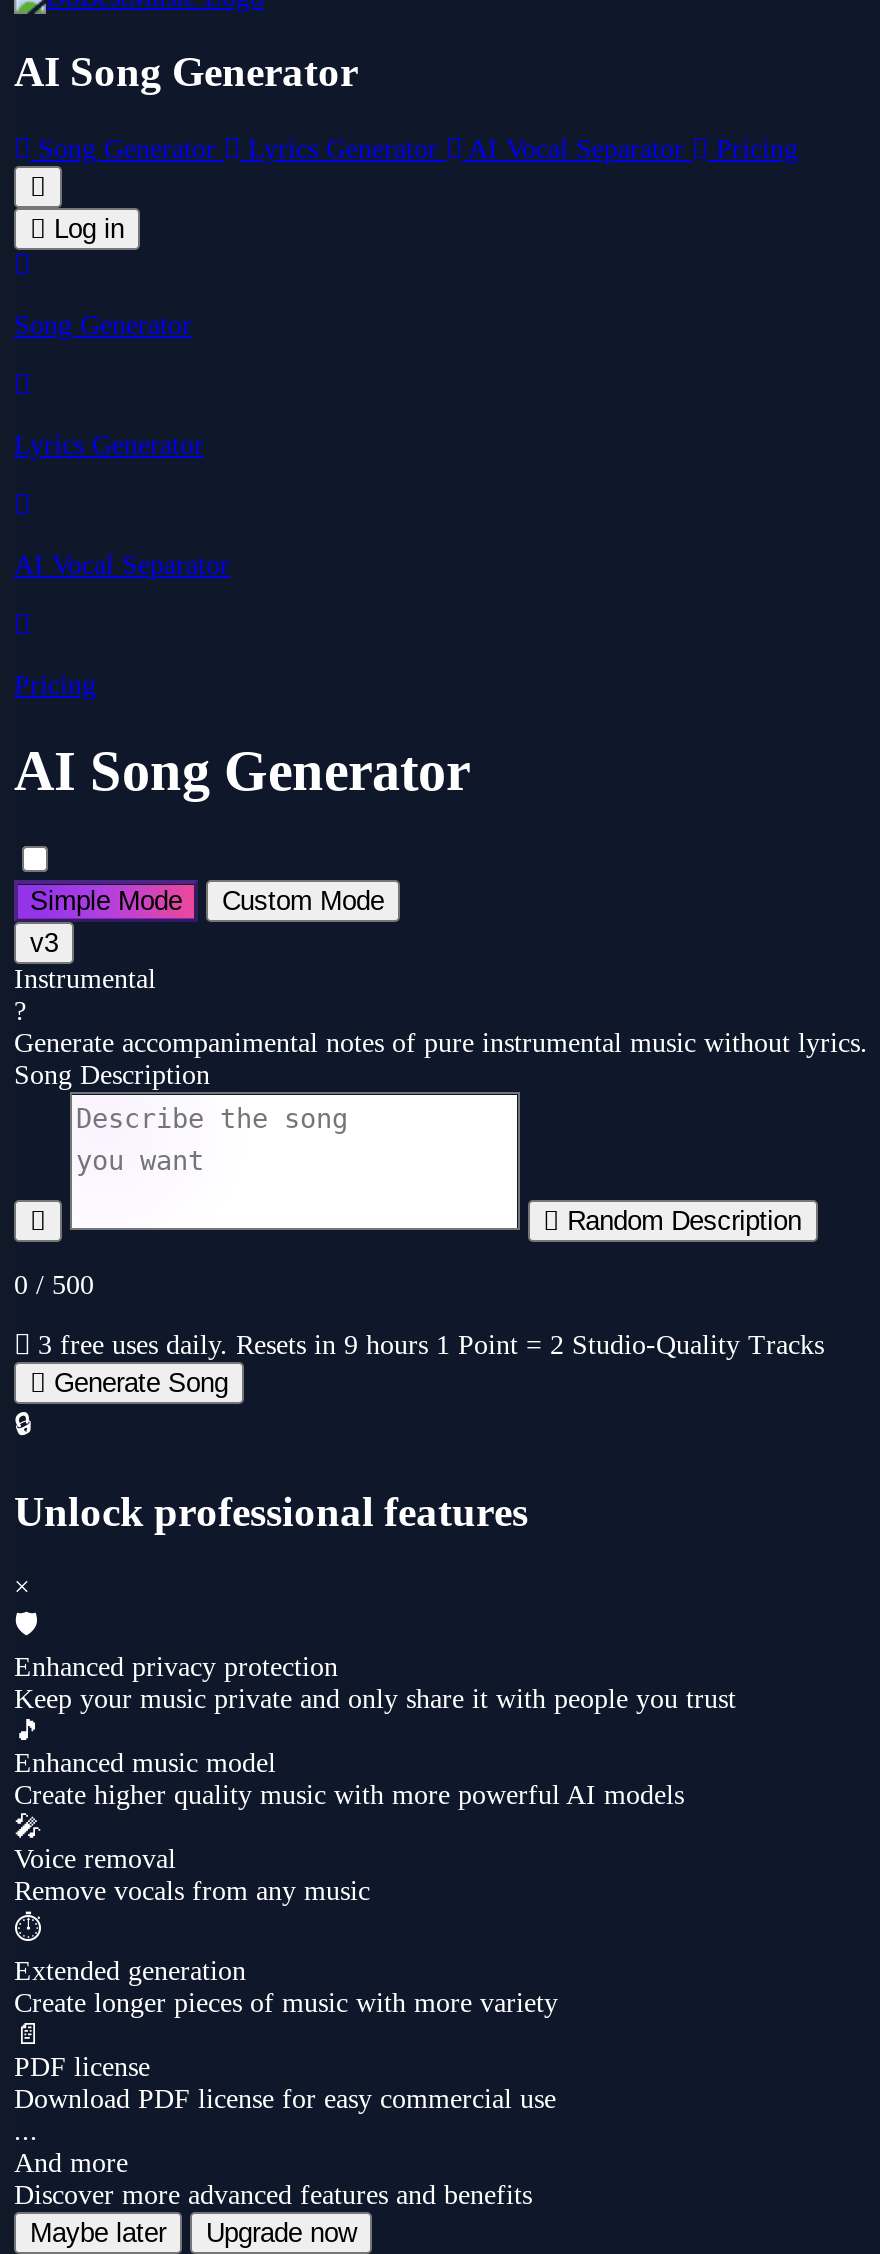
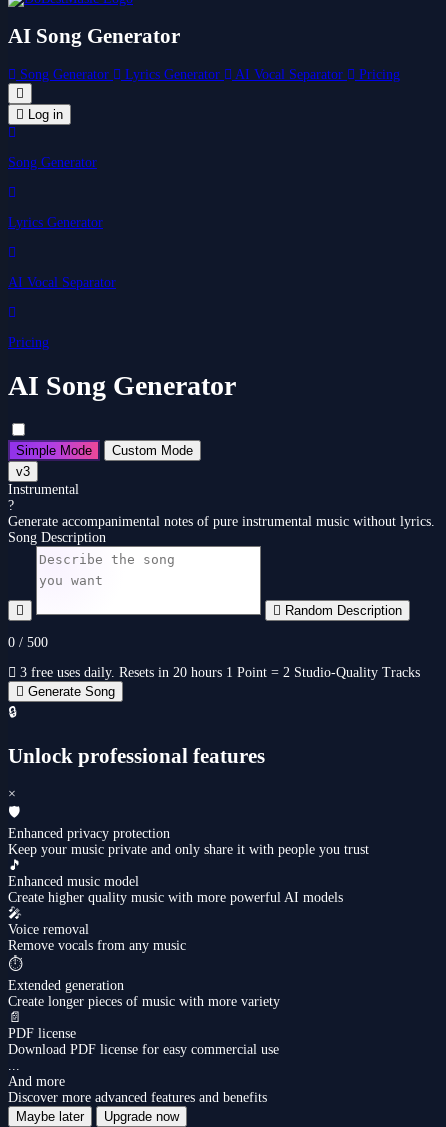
[38,1331,824,1361] 3 free uses daily. Resets in 9 hours 1 Point = 2 Studio-Quality Tracks -> [20,665,420,680] 3 free uses daily. Resets in 20 hours 1 Point = 2 Studio-Quality Tracks

